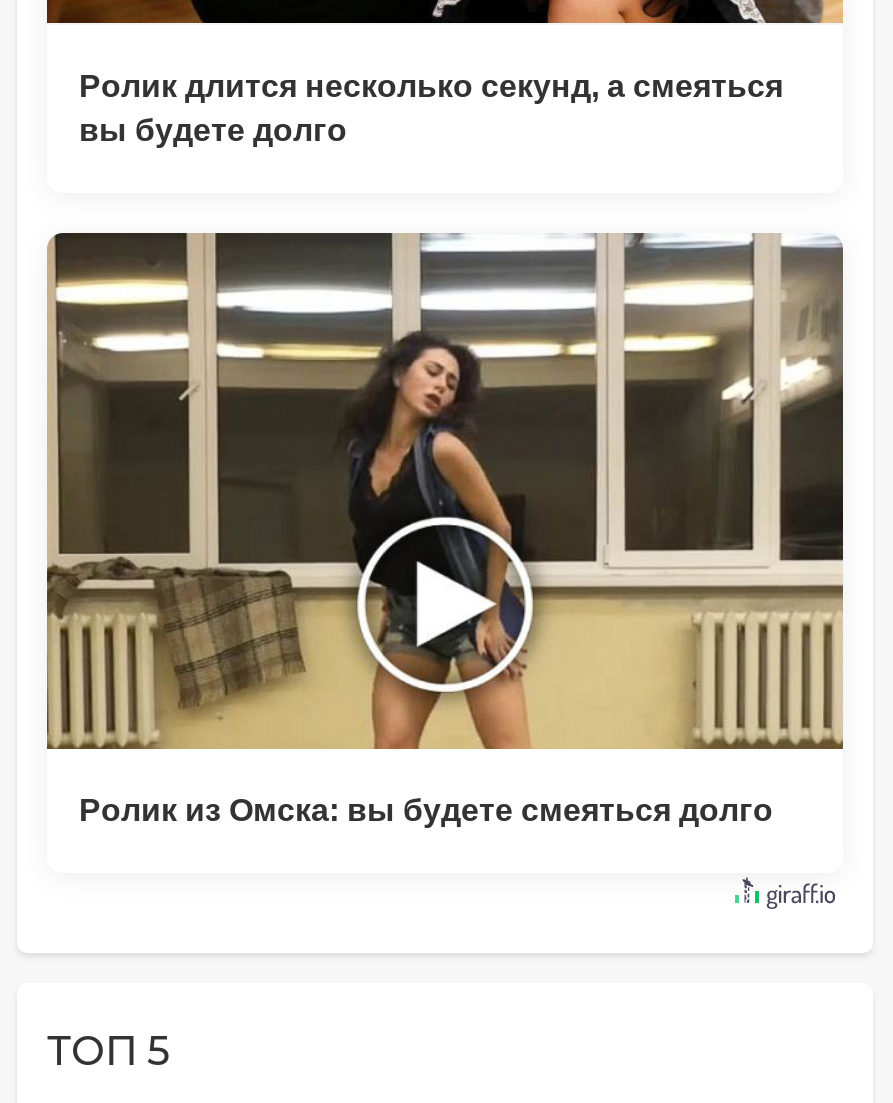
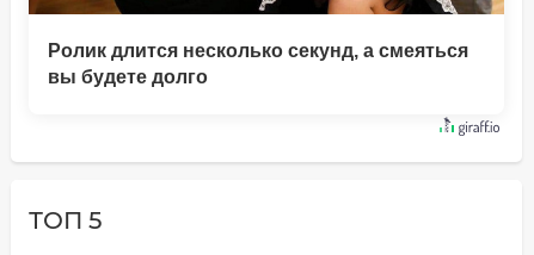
[45,198,845,828] [image] | Ролик из Омска: вы будете смеяться долго -> none

